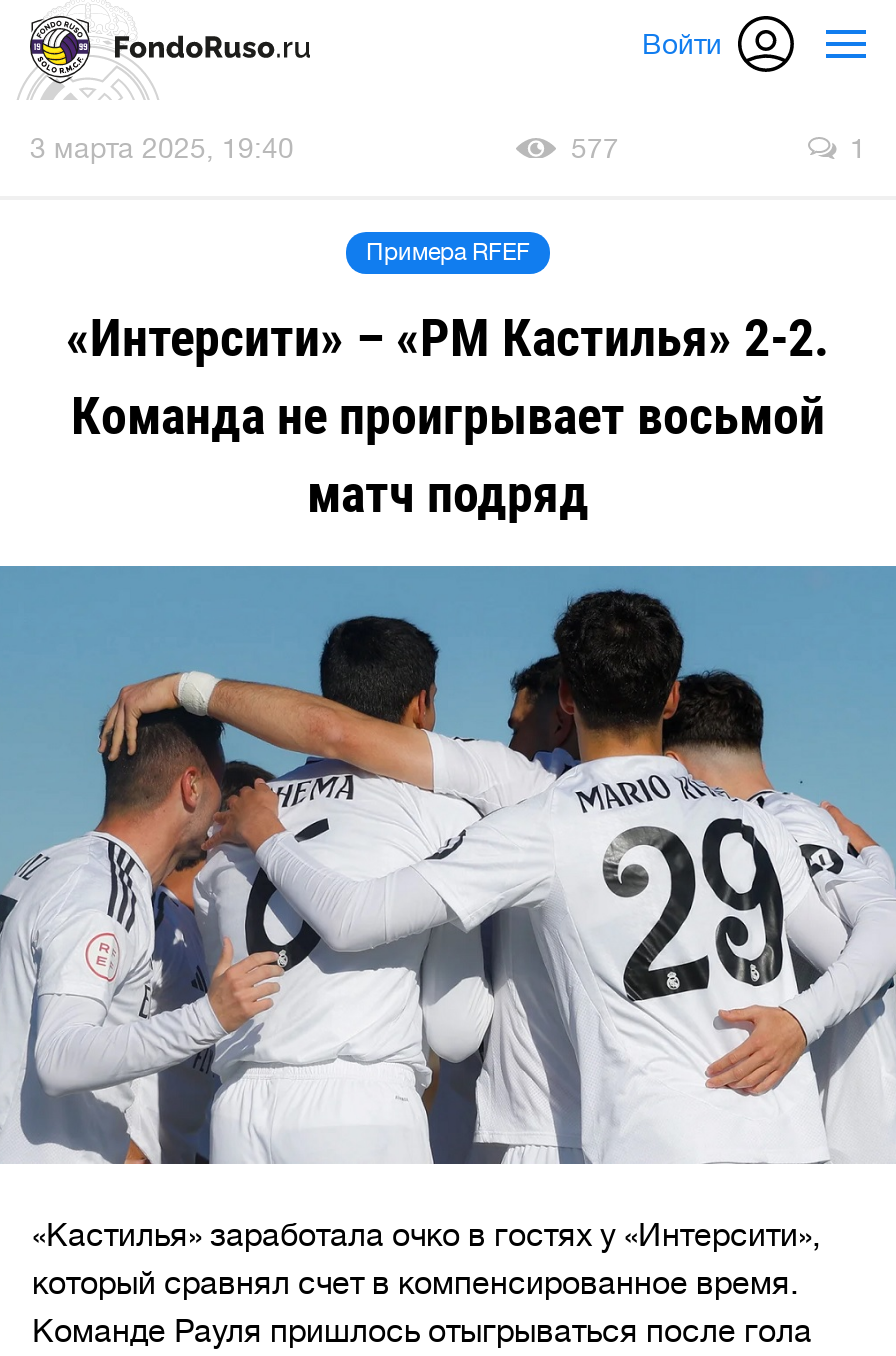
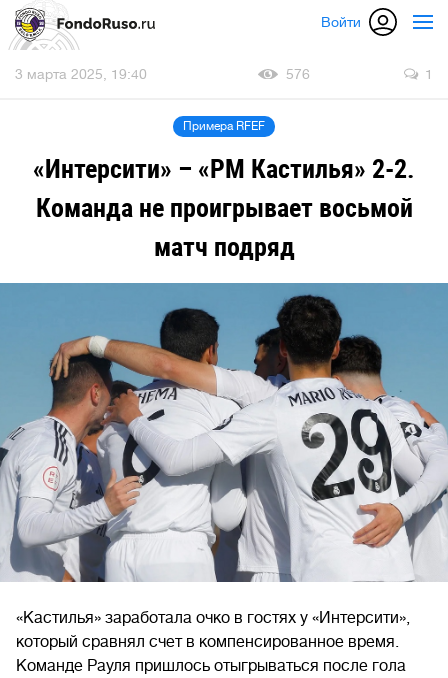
[571,132,619,164] 577 -> [285,66,309,82] 576

